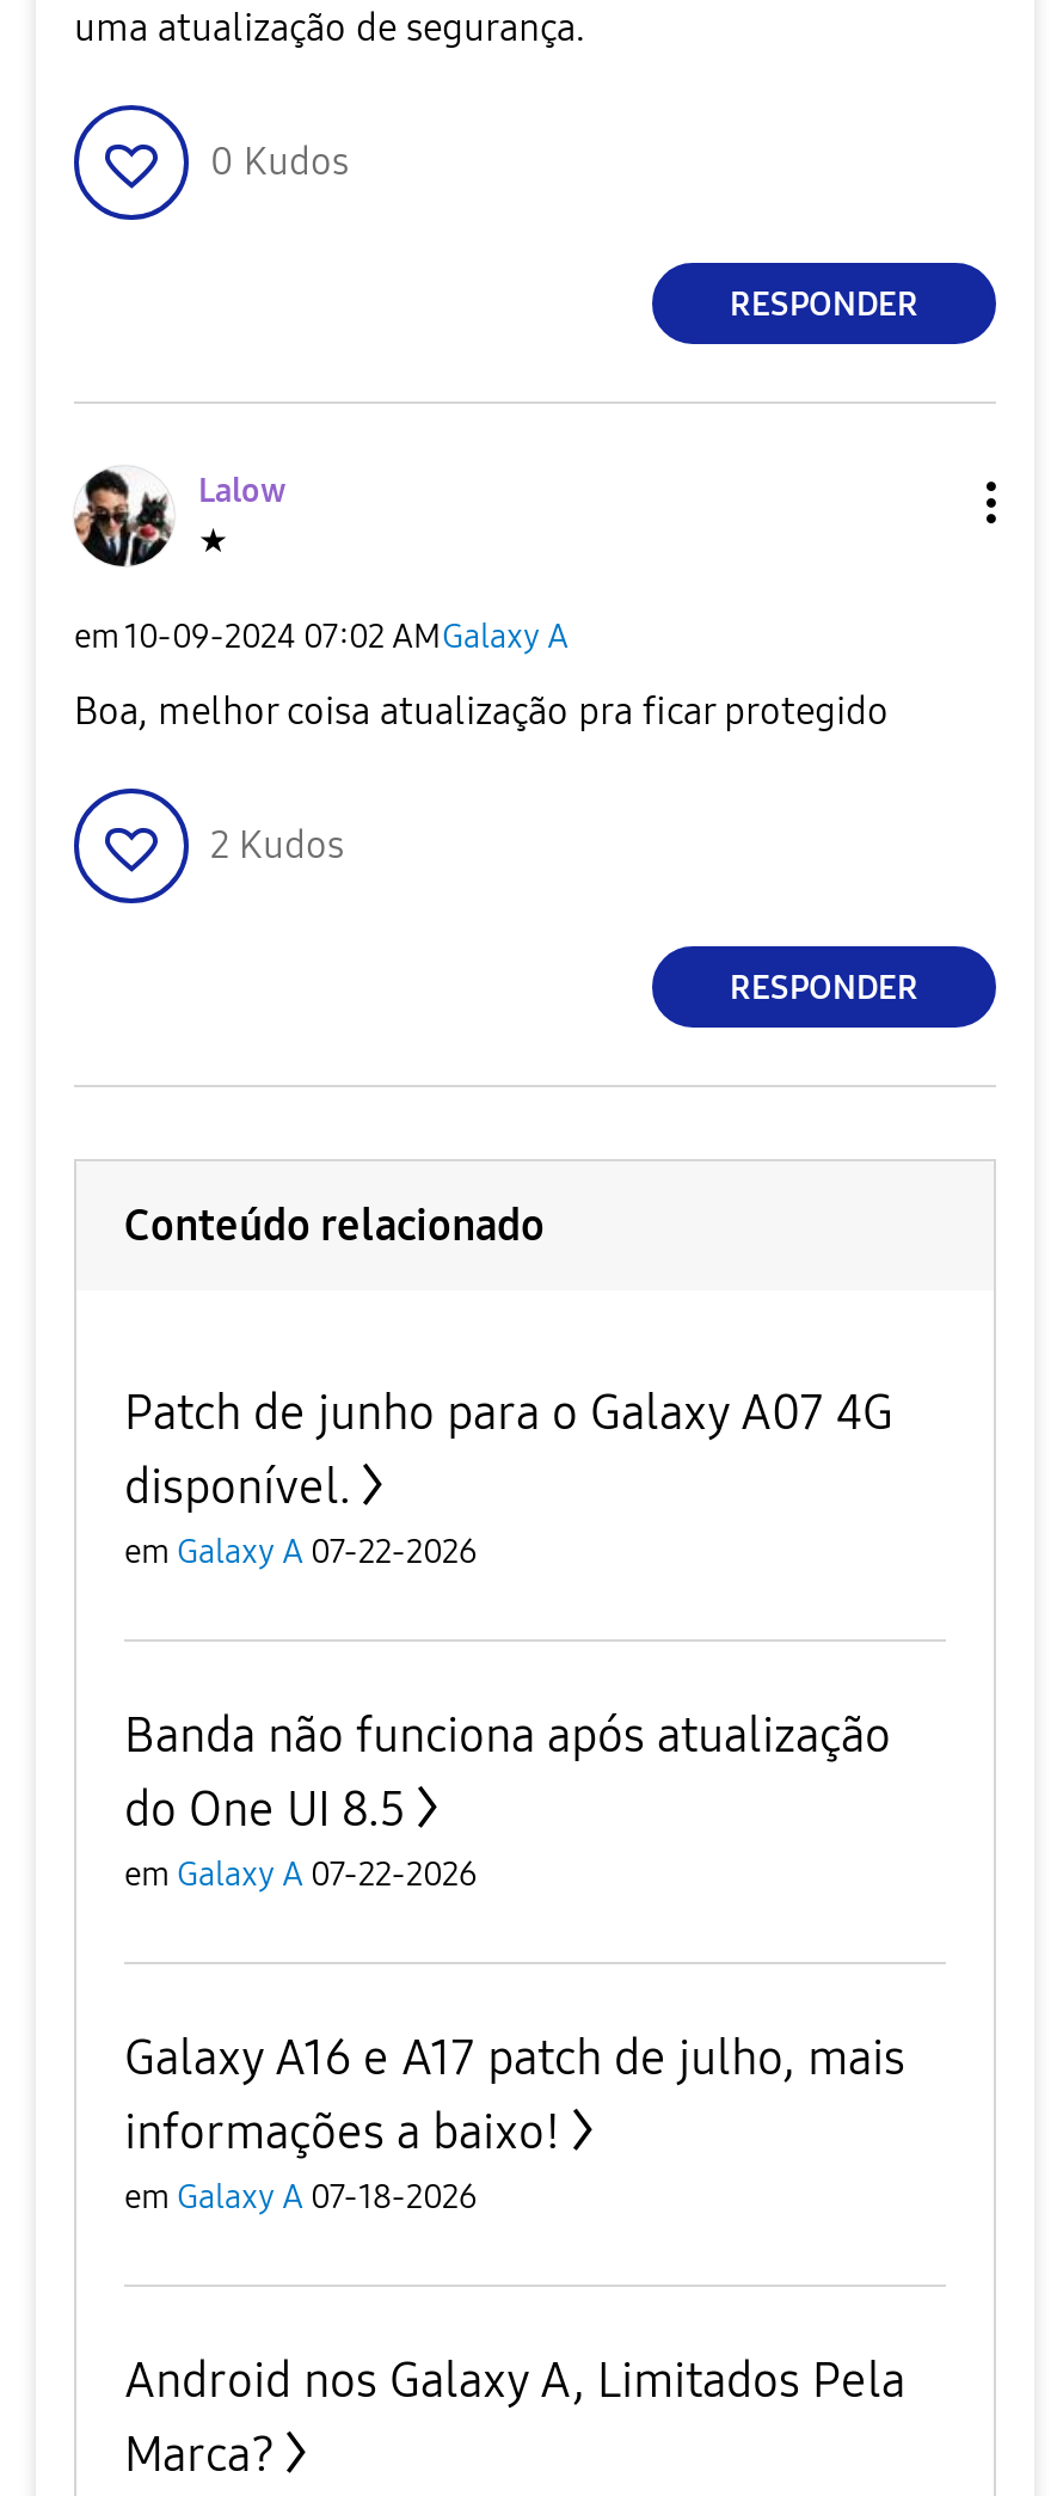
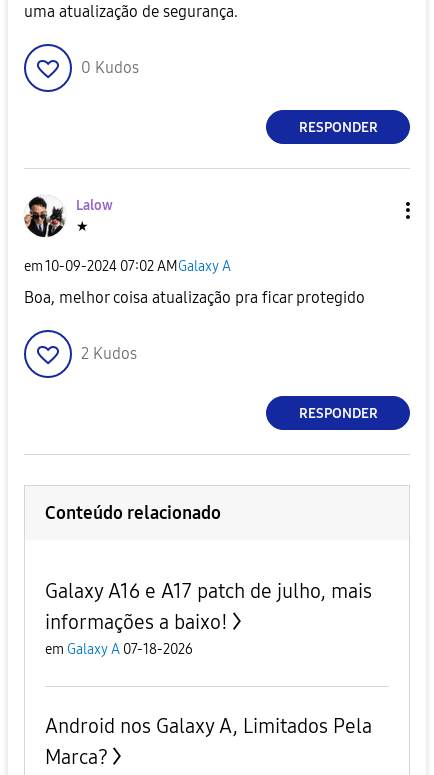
[124,1385,893,1896] Patch de junho para o Galaxy A07 4G | disponível. | em Galaxy A 07-22-2026 | Banda não funciona após atualização | do One UI 8.5 | em Galaxy A 07-22-2026 -> none

